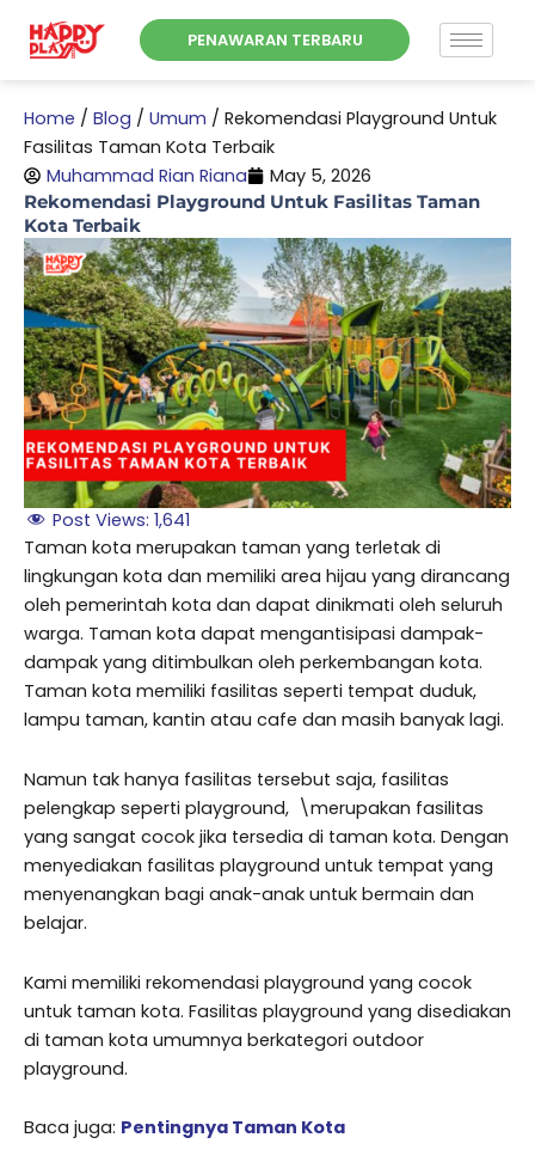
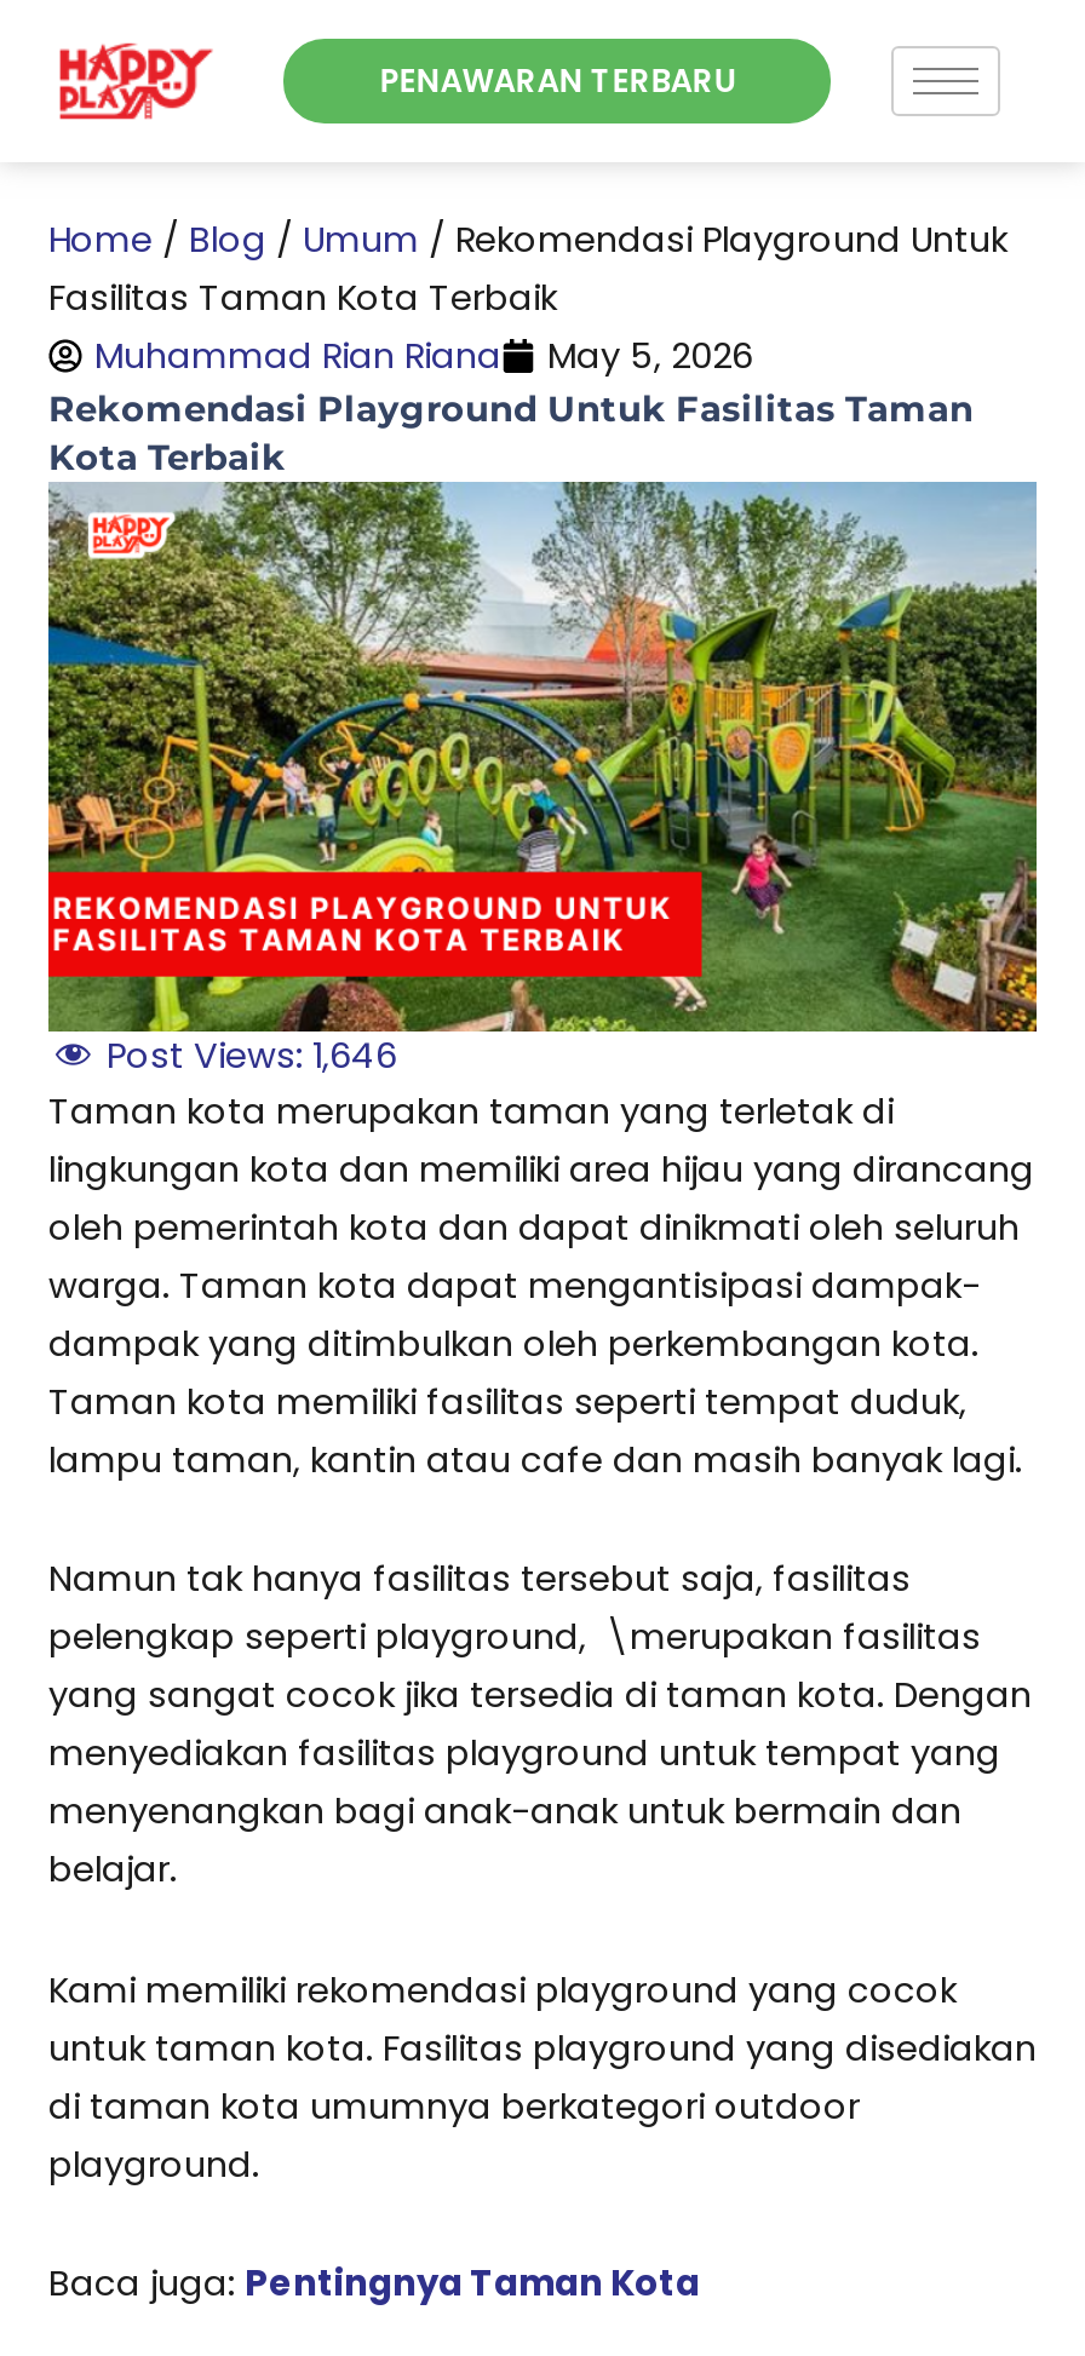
[53,509,190,533] Post Views: 1,641 -> [107,1031,397,1079] Post Views: 1,646

